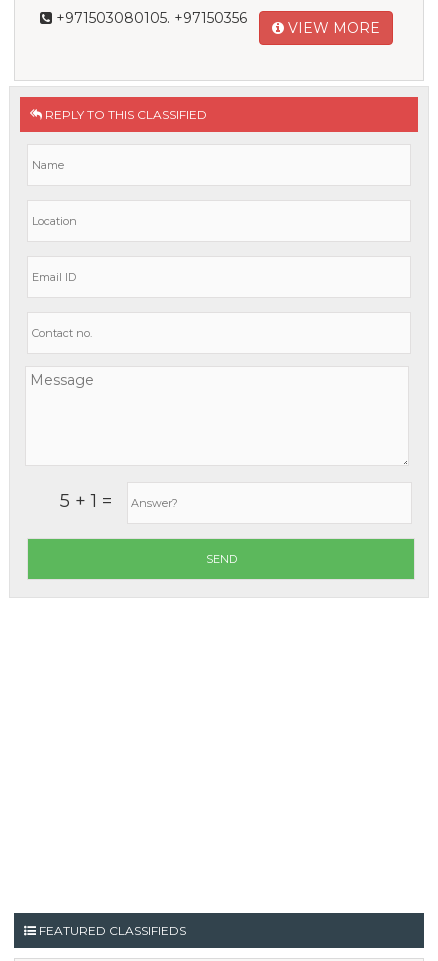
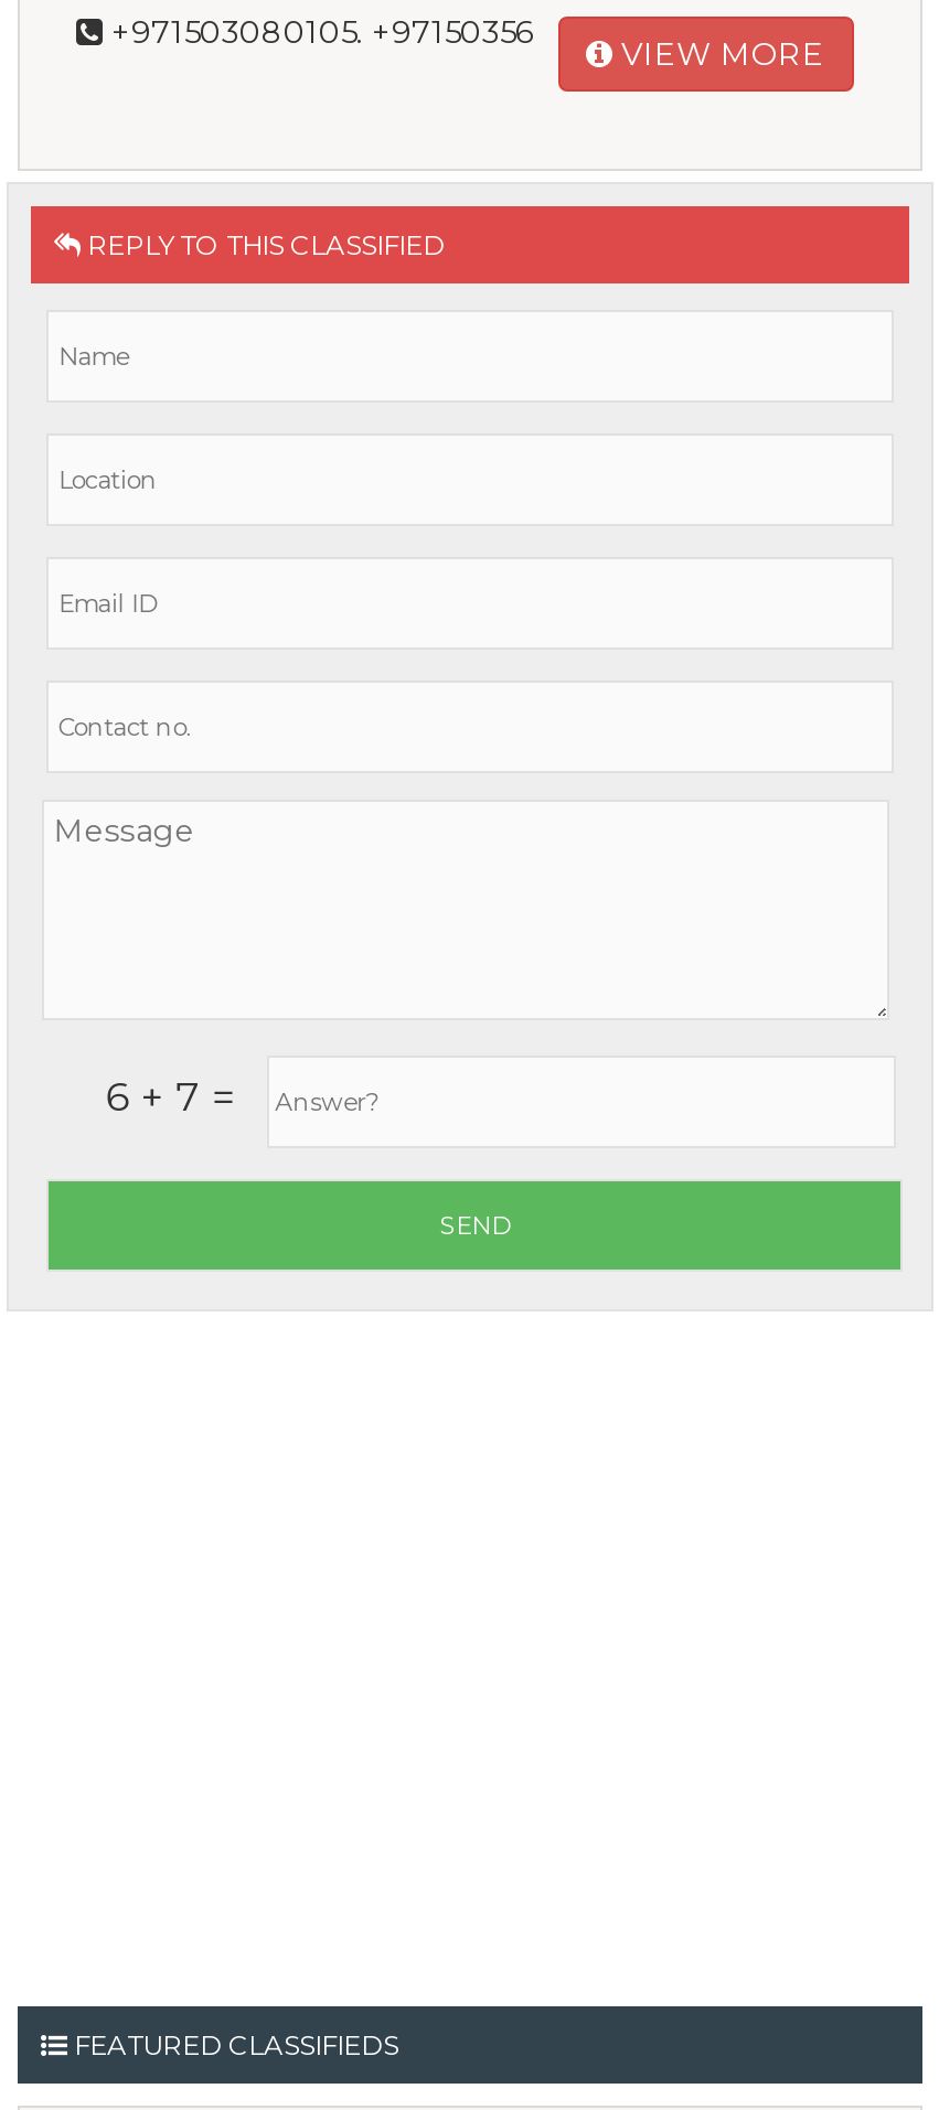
[60,490,112,512] 5 + 1 = -> [105,1073,233,1122] 6 + 7 =

